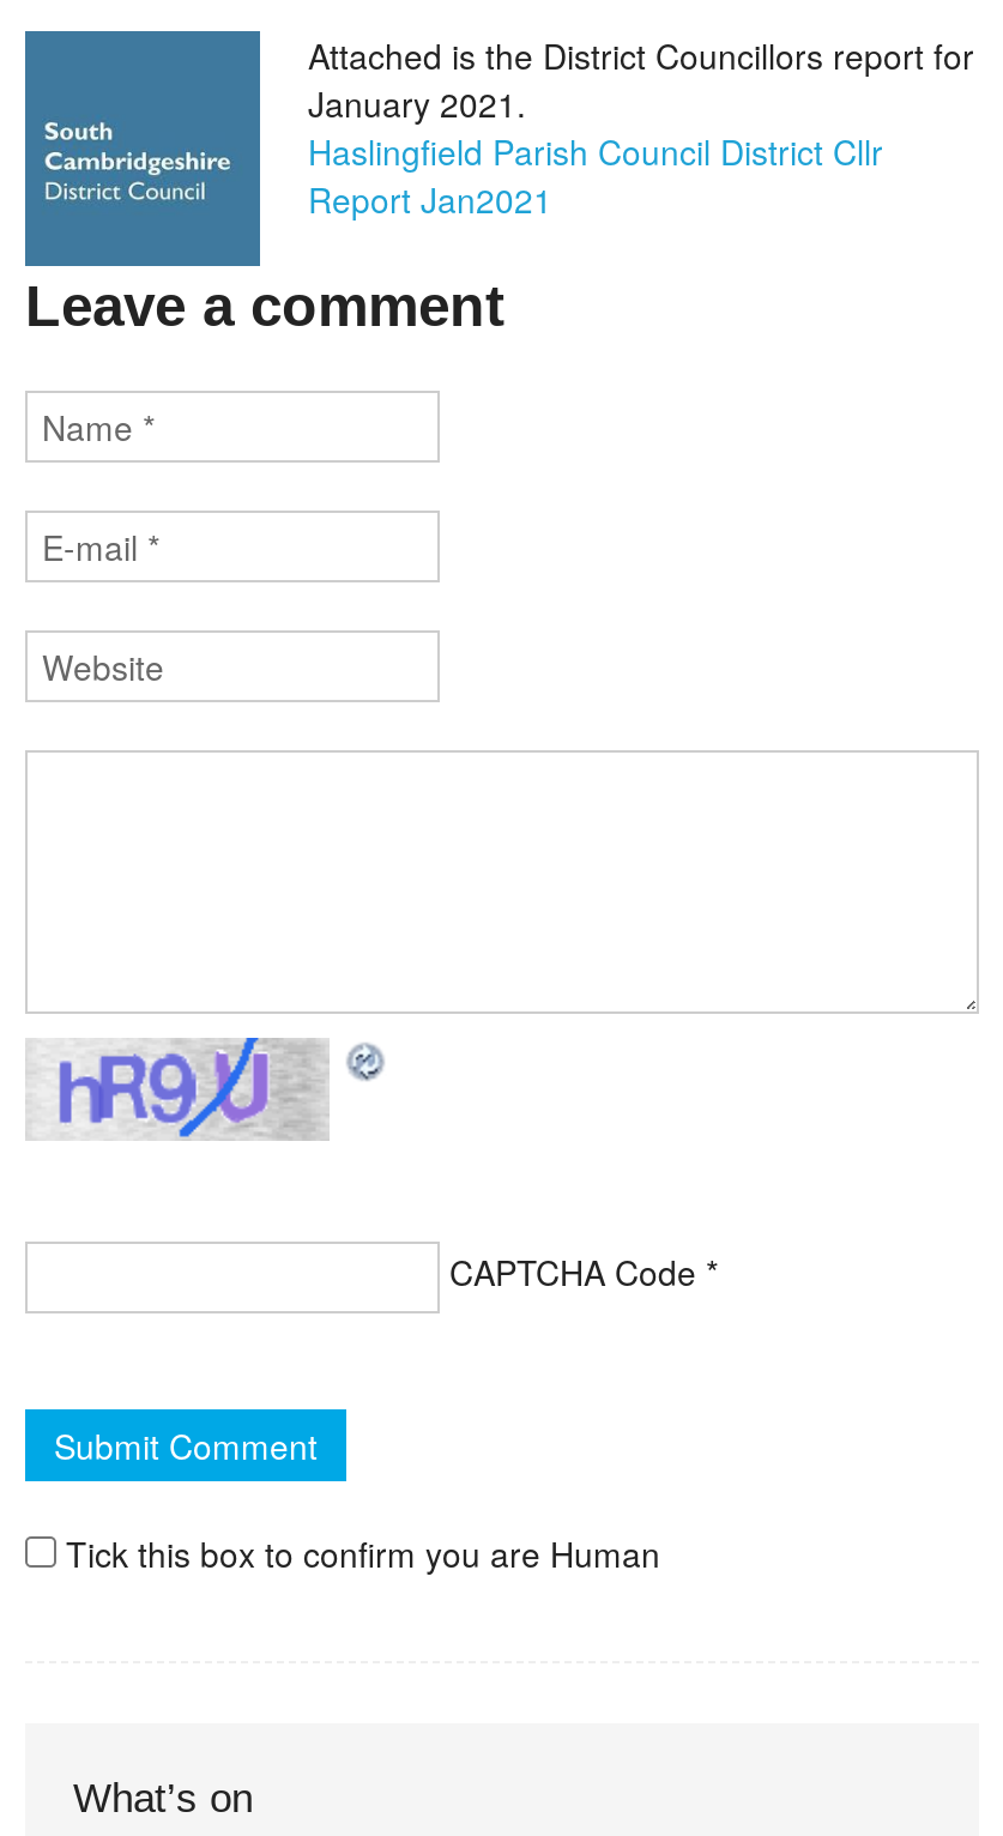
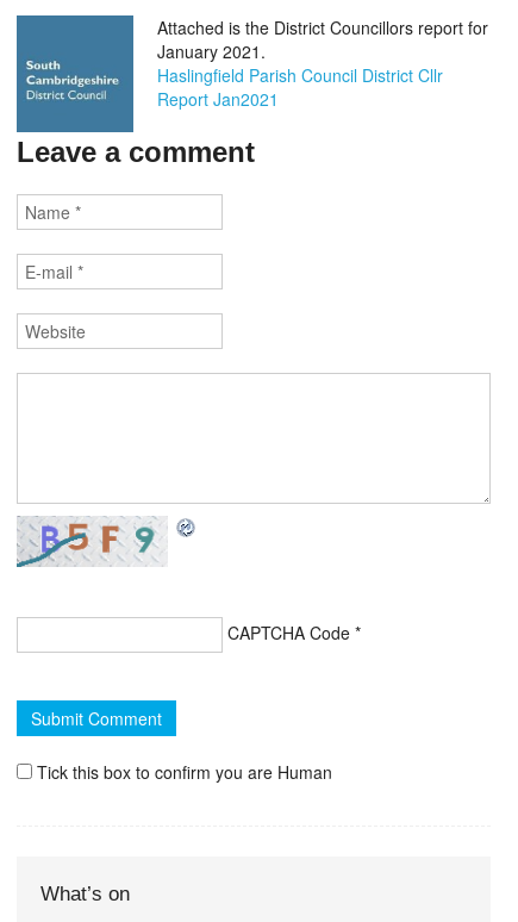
[28,1035,327,1141] [image] -> [15,516,166,568] [image]

